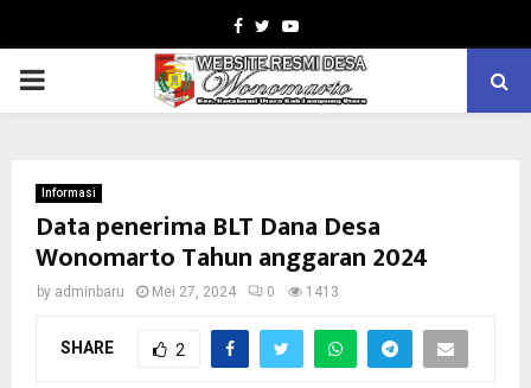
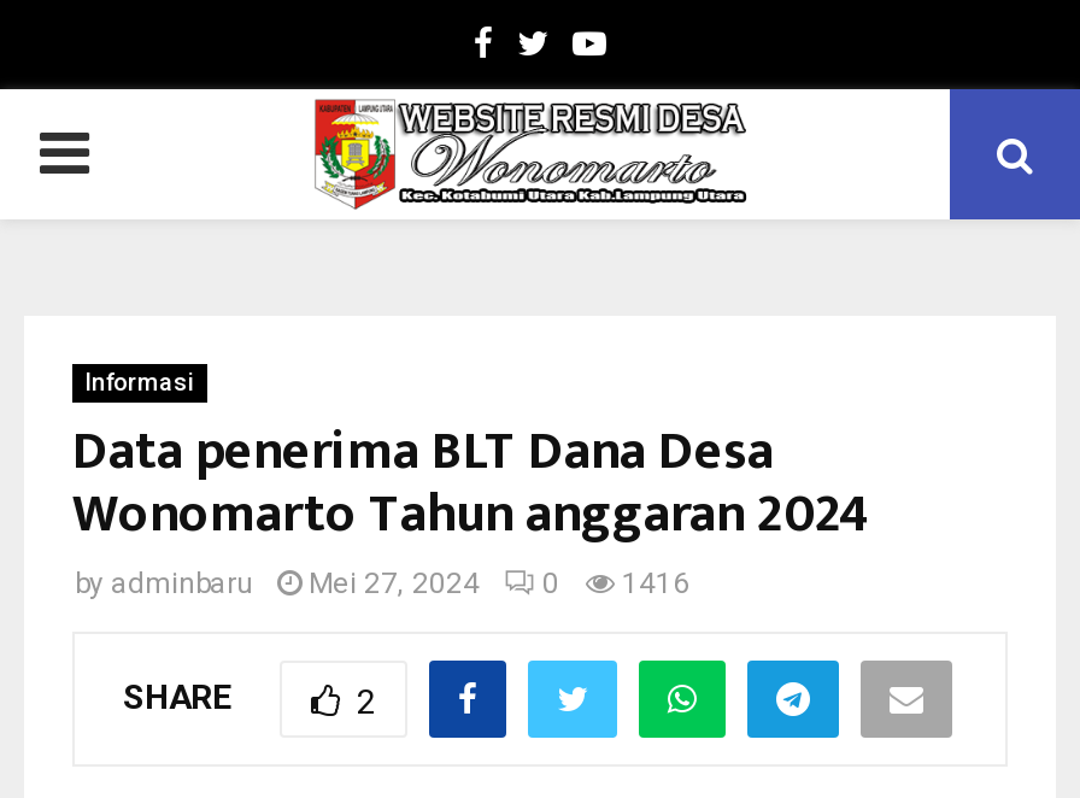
[37,284,339,300] by adminbaru Mei 27, 2024 0 1413 -> [75,567,689,600] by adminbaru Mei 27, 2024 0 1416

